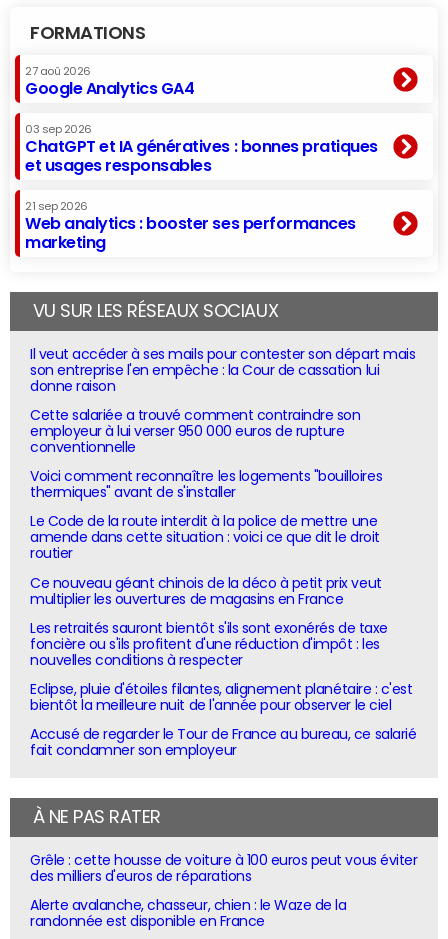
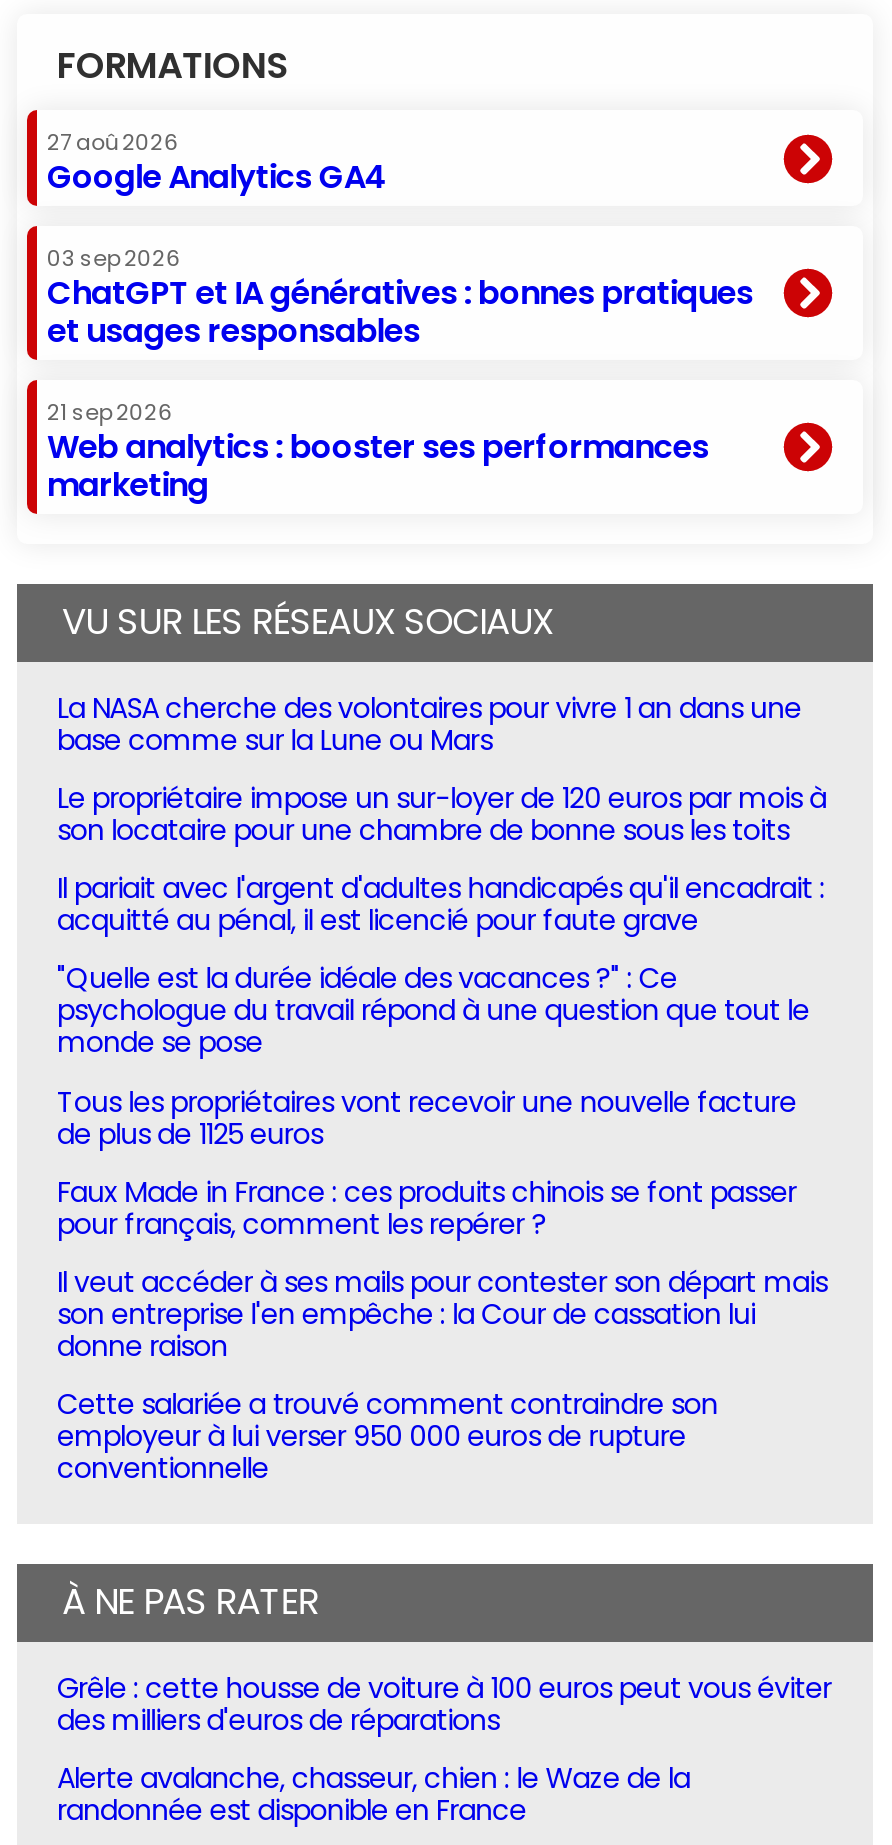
none -> [57,694,826,1237] La NASA cherche des volontaires pour vivre 1 an dans une | base comme sur la Lune ou Mars | Le propriétaire impose un sur-loyer de 120 euros par mois à | son locataire pour une chambre de bonne sous les toits | Il pariait avec l'argent d'adultes handicapés qu'il encadrait : | acquitté au pénal, il est licencié pour faute grave | "Quelle est la durée idéale des vacances ?" : Ce | psychologue du travail répond à une question que tout le | monde se pose | Tous les propriétaires vont recevoir une nouvelle facture | de plus de 1125 euros | Faux Made in France : ces produits chinois se font passer | pour français, comment les repérer ?
moved [30,347,415,454] -> [57,1268,827,1482]: Il veut accéder à ses mails pour contester son départ mais | son entreprise l'en empêche : la Cour de cassation lui | donne raison | Cette salariée a trouvé comment contraindre son | employeur à lui verser 950 000 euros de rupture | conventionnelle
[30,469,416,757] Voici comment reconnaître les logements "bouilloires | thermiques" avant de s'installer | Le Code de la route interdit à la police de mettre une | amende dans cette situation : voici ce que dit le droit | routier | Ce nouveau géant chinois de la déco à petit prix veut | multiplier les ouvertures de magasins en France | Les retraités sauront bientôt s'ils sont exonérés de taxe | foncière ou s'ils profitent d'une réduction d'impôt : les | nouvelles conditions à respecter | Eclipse, pluie d'étoiles filantes, alignement planétaire : c'est | bientôt la meilleure nuit de l'année pour observer le ciel | Accusé de regarder le Tour de France au bureau, ce salarié | fait condamner son employeur -> none

